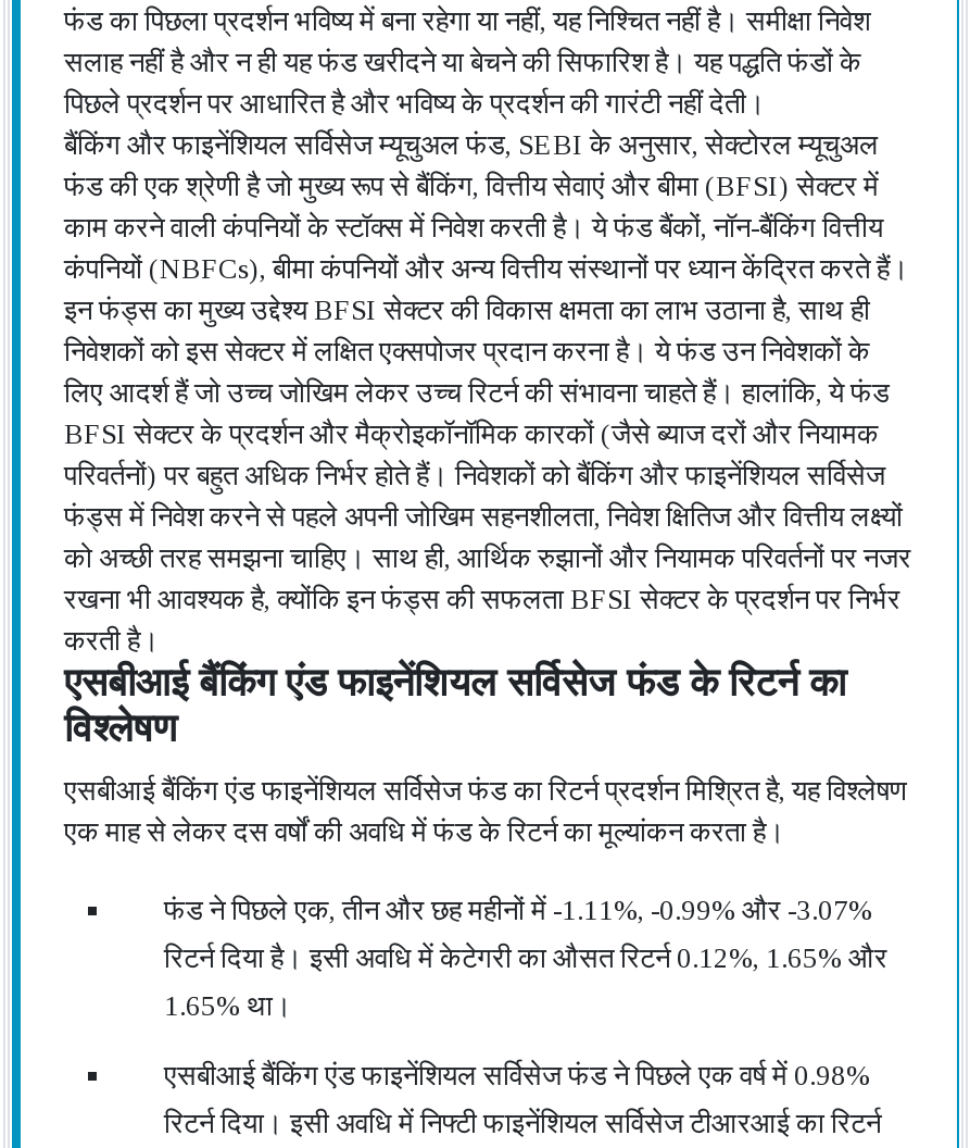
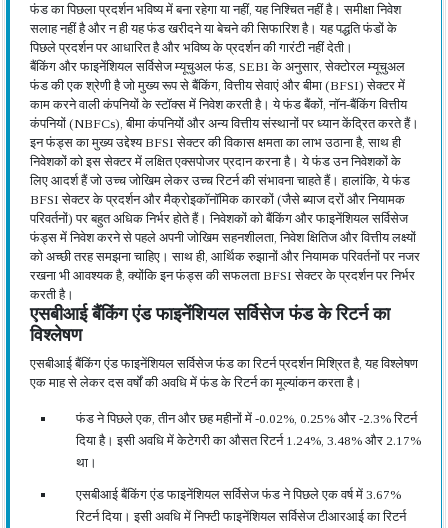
[164,894,872,926] फंड ने पिछले एक, तीन और छह महीनों में -1.11%, -0.99% और -3.07% -> [76,411,417,426] फंड ने पिछले एक, तीन और छह महीनों में -0.02%, 0.25% और -2.3% रिटर्न
[164,941,887,974] रिटर्न दिया है। इसी अवधि में केटेगरी का औसत रिटर्न 0.12%, 1.65% और -> [76,433,421,448] दिया है। इसी अवधि में केटेगरी का औसत रिटर्न 1.24%, 3.48% और 2.17%
[164,989,292,1022] 1.65% था। -> [76,455,97,470] था।
[164,1059,870,1091] एसबीआई बैंकिंग एंड फाइनेंशियल सर्विसेज फंड ने पिछले एक वर्ष में 0.98% -> [76,487,401,502] एसबीआई बैंकिंग एंड फाइनेंशियल सर्विसेज फंड ने पिछले एक वर्ष में 3.67%

